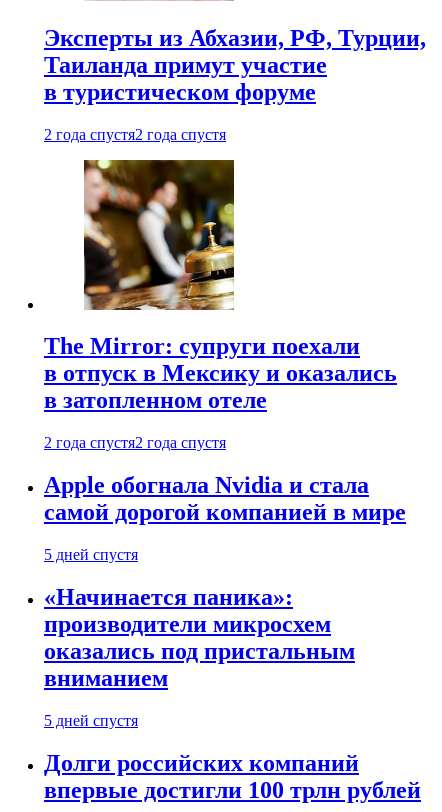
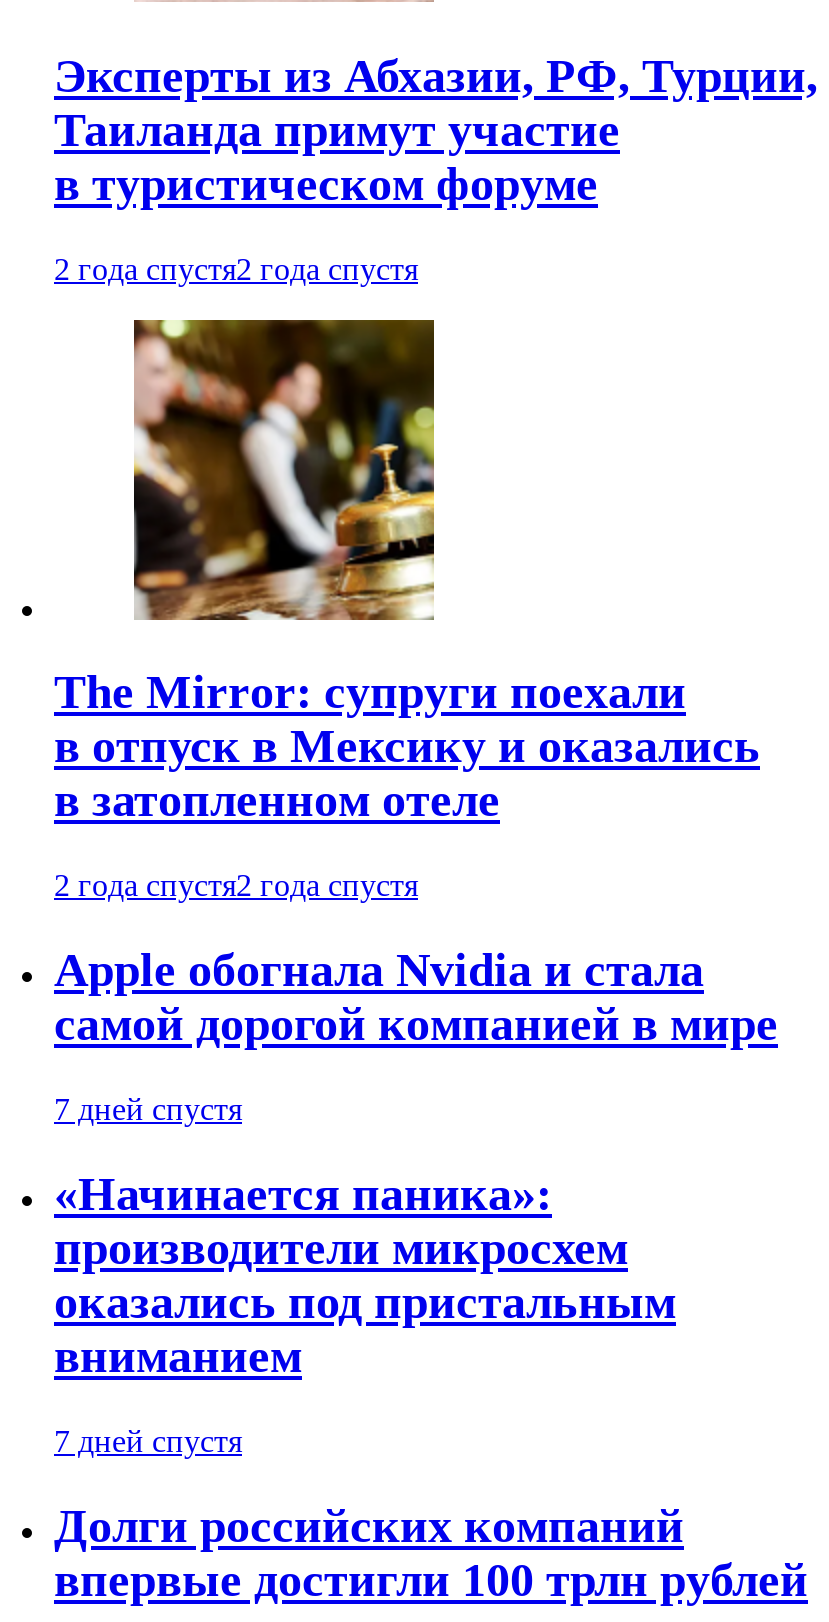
[44,546,138,563] 5 дней спустя -> [54,1092,242,1126] 7 дней спустя
[44,712,138,729] 5 дней спустя -> [54,1424,242,1458] 7 дней спустя

